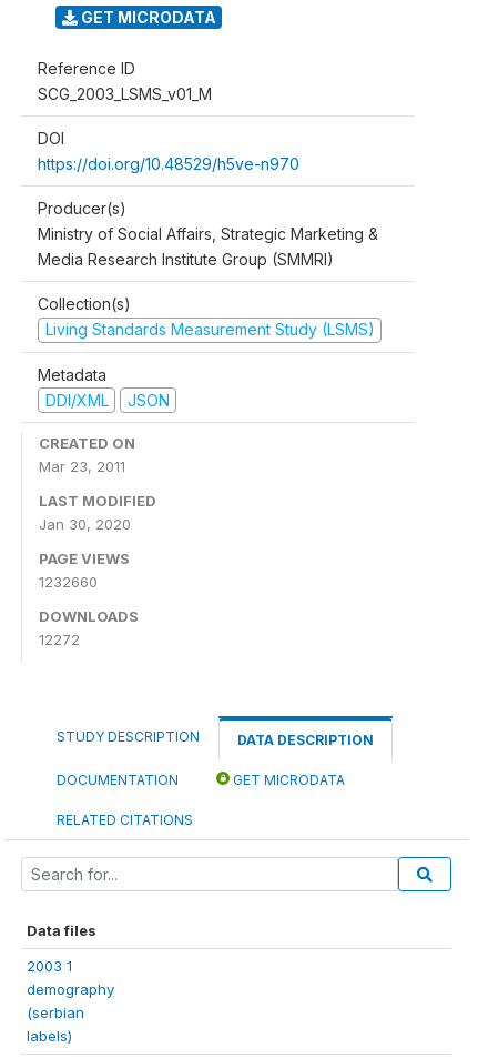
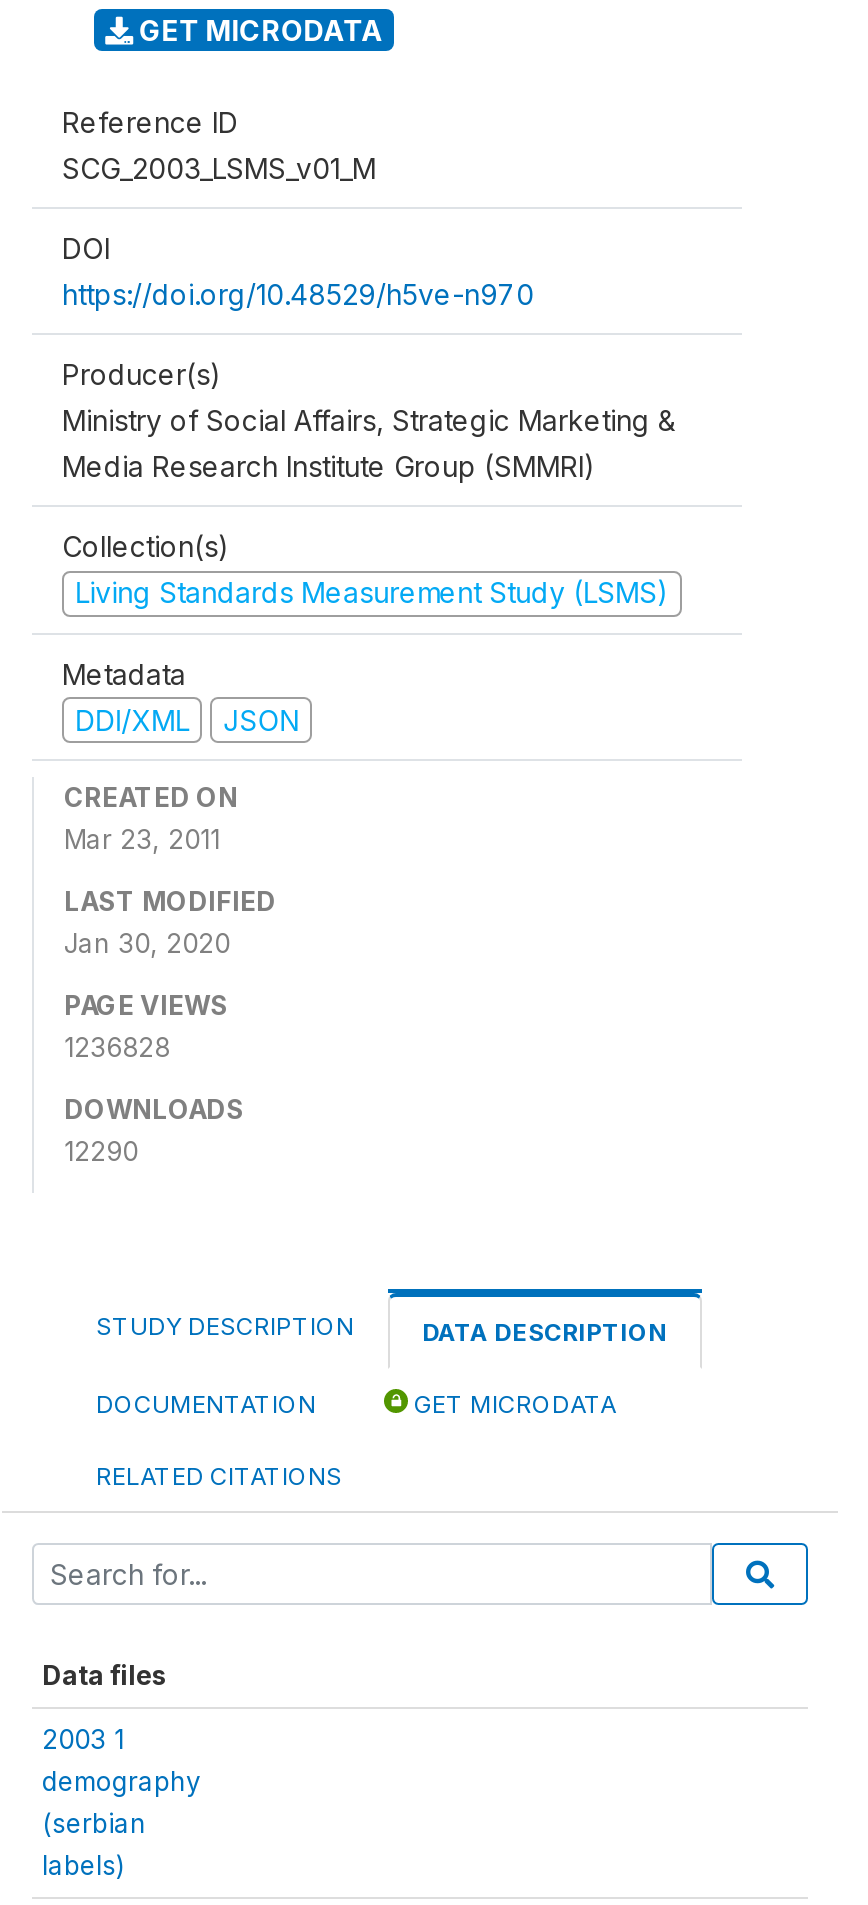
[39,573,98,591] 1232660 -> [64,1031,170,1063] 1236828
[39,631,80,648] 12272 -> [64,1135,138,1167] 12290

